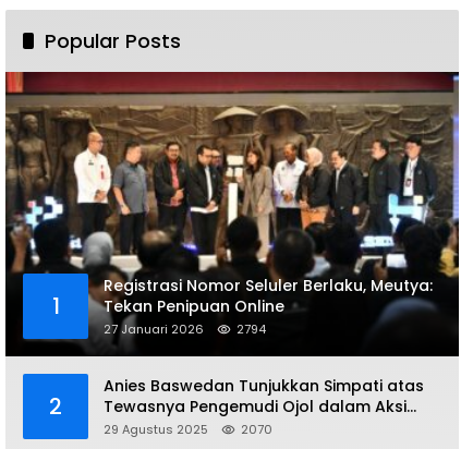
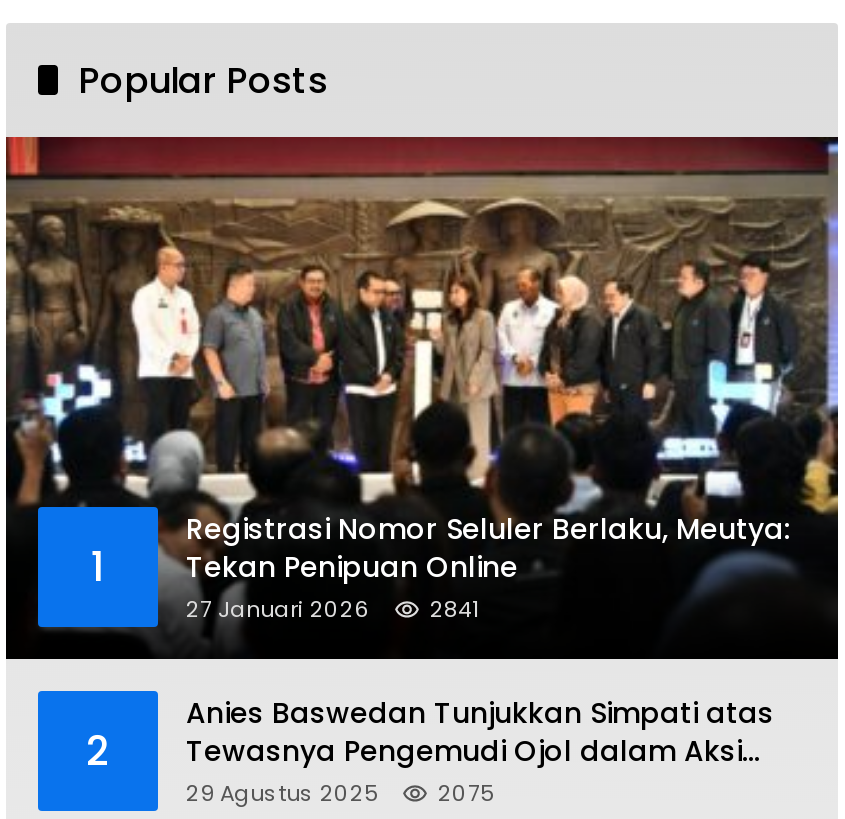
[104,320,266,338] 27 Januari 2026 2794 -> [186,593,480,625] 27 Januari 2026 2841
[241,421,272,438] 2070 -> [438,777,494,809] 2075

